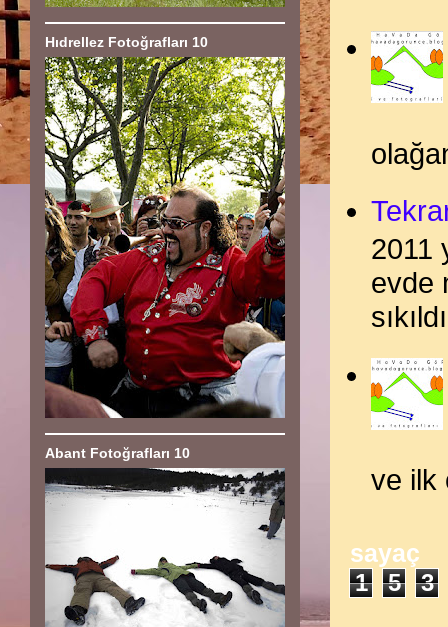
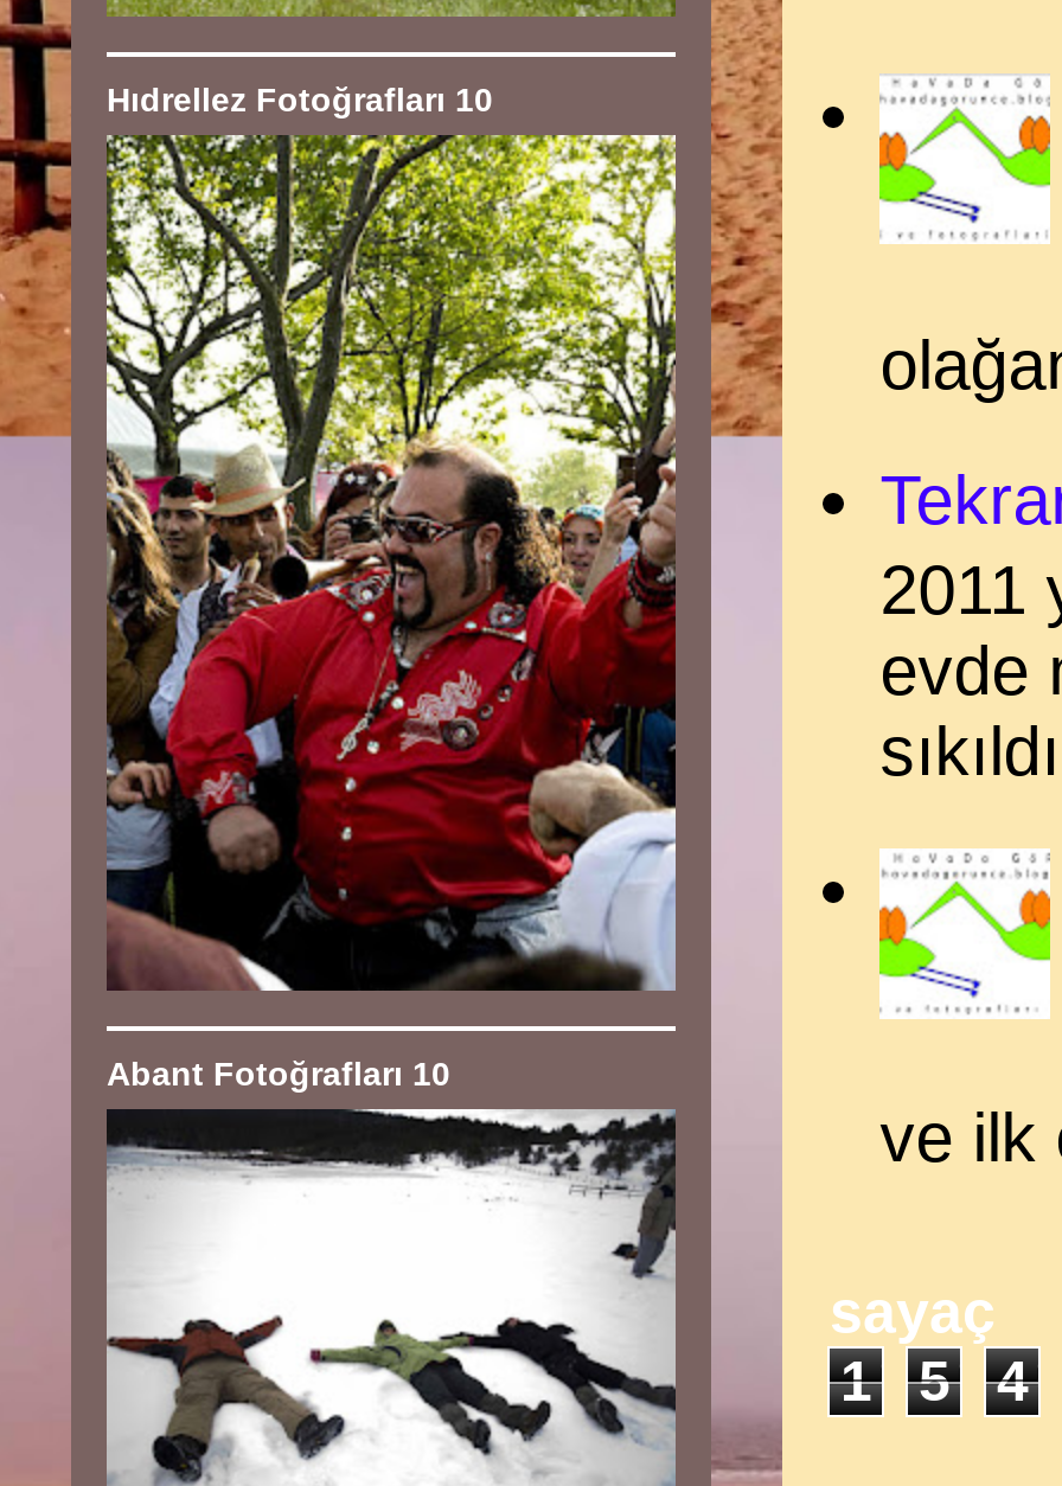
[420,569,433,596] 3 -> [997,1348,1028,1412] 4

